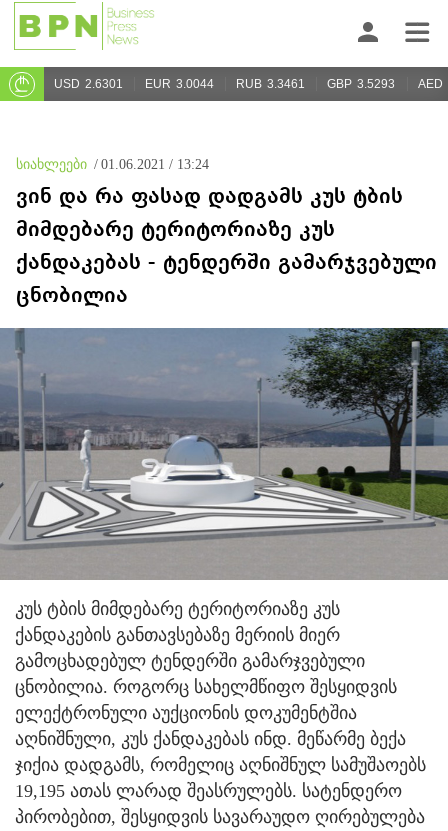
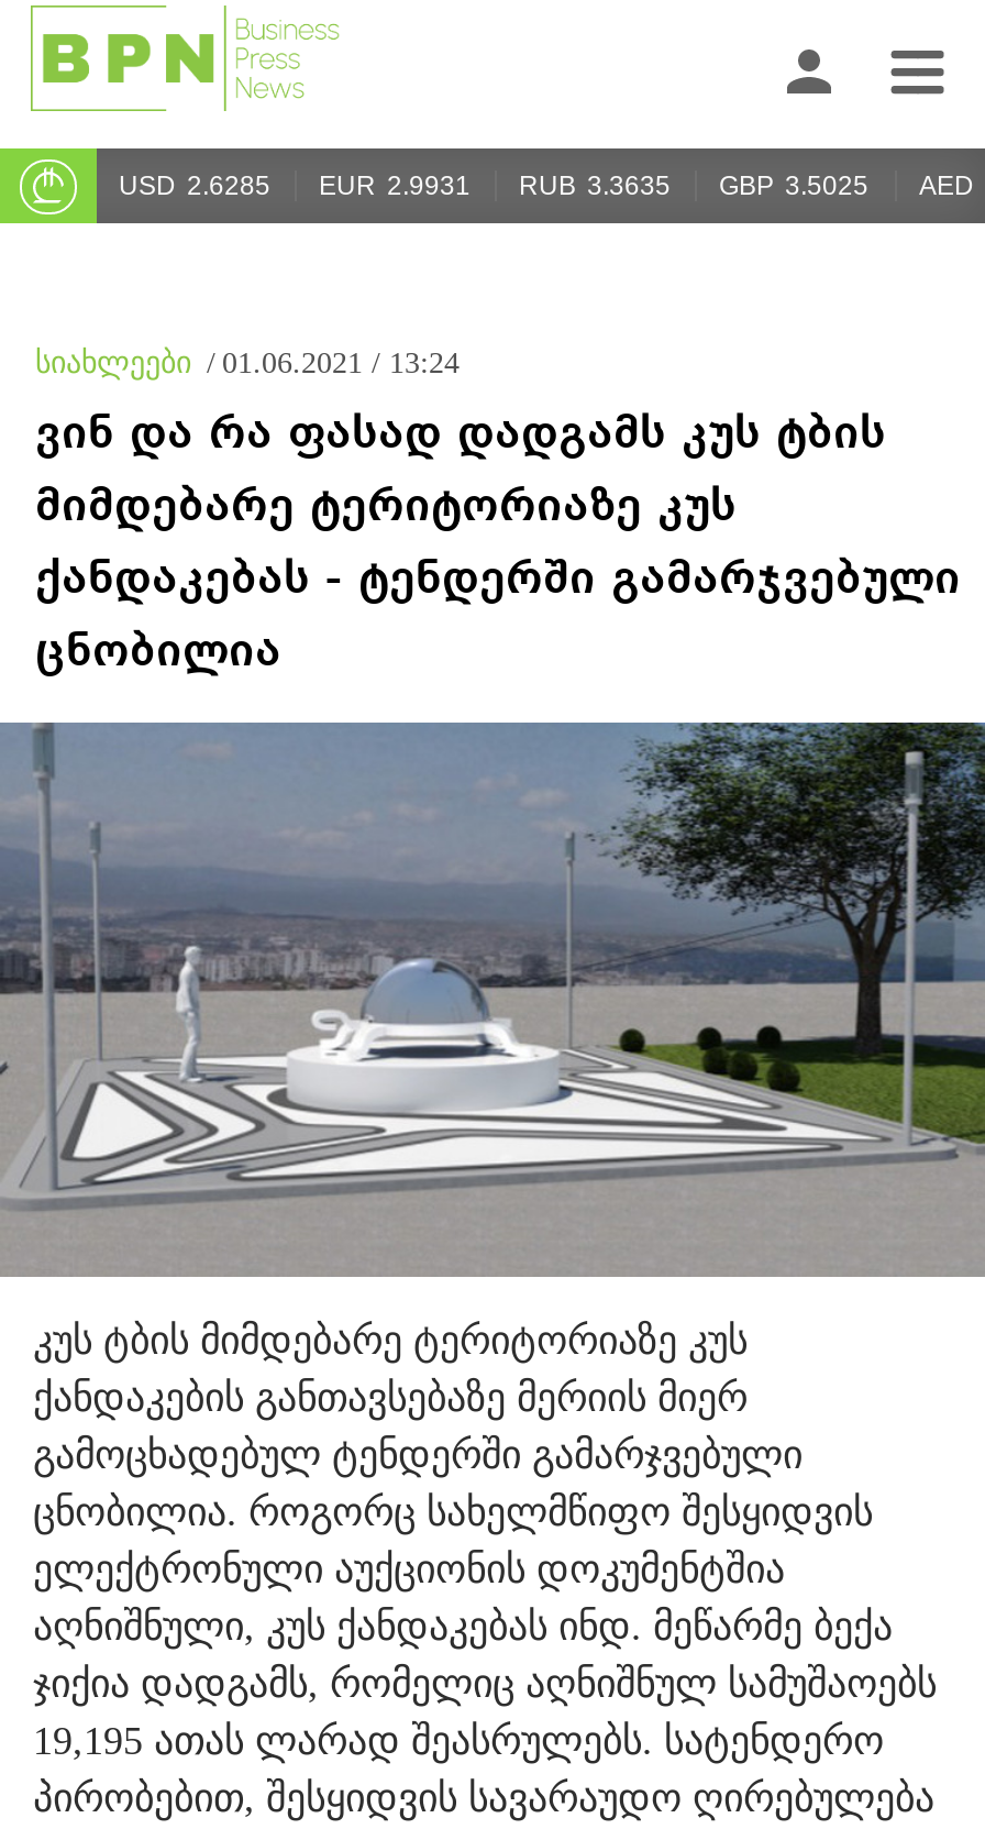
[54,77,123,91] USD 2.6301 -> [119,170,270,201] USD 2.6285
[145,77,214,91] EUR 3.0044 -> [319,170,471,201] EUR 2.9931
[236,77,305,91] RUB 3.3461 -> [519,170,671,201] RUB 3.3635
[327,77,395,91] GBP 3.5293 -> [719,170,868,201] GBP 3.5025

